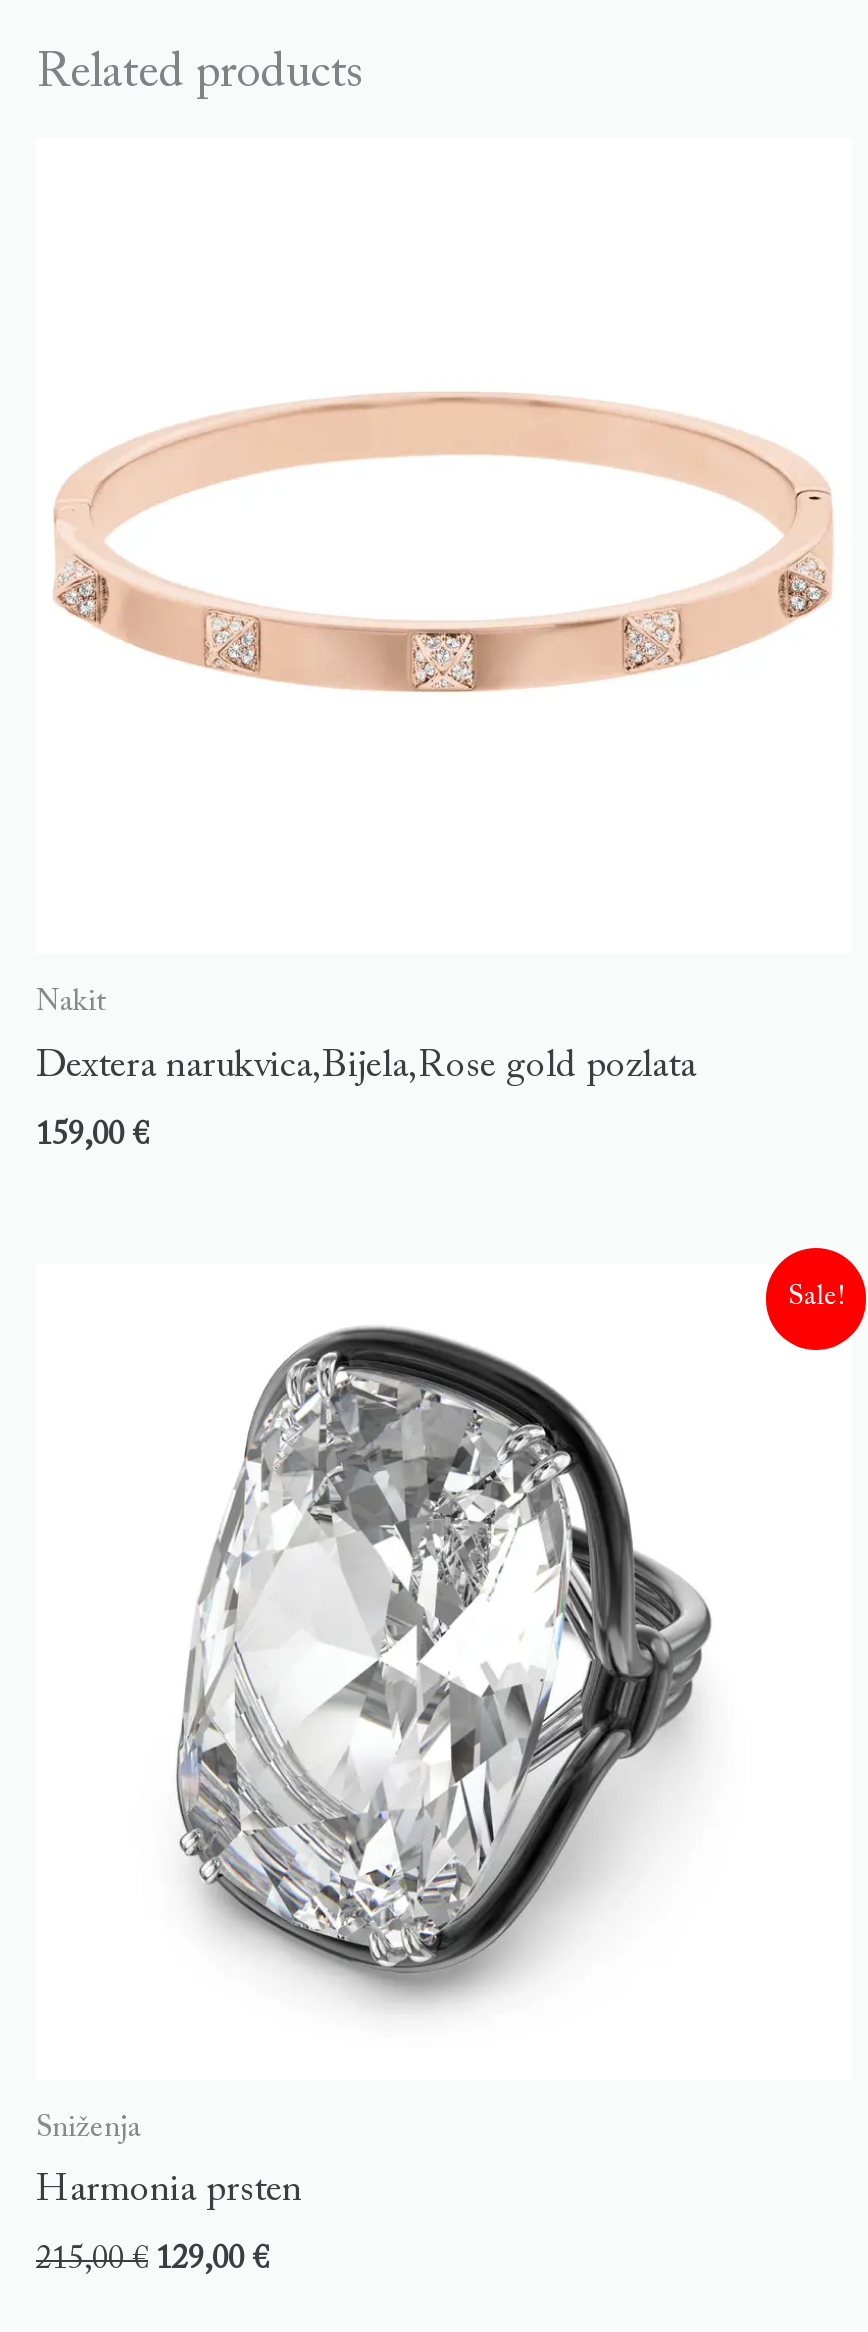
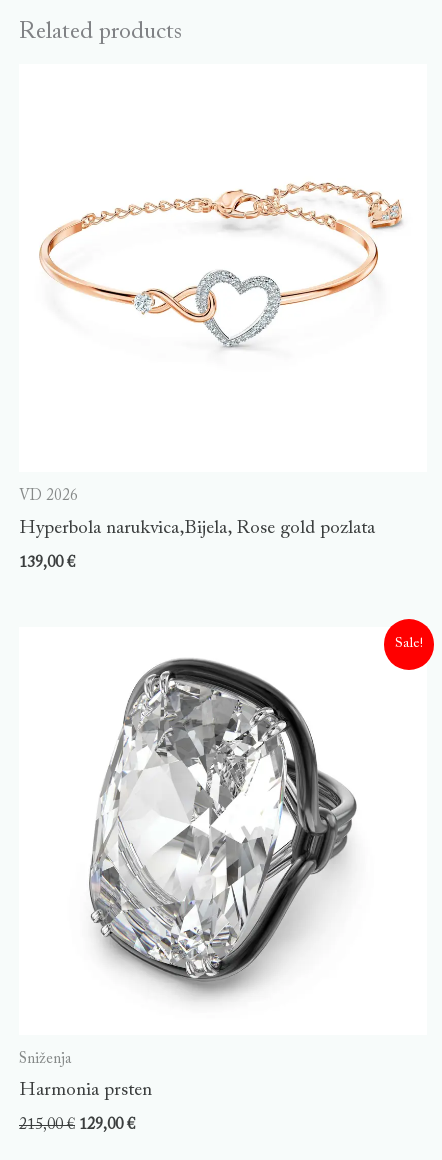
[52,374,834,706] [image] -> [28,181,417,349] [image]
[36,989,106,1019] Nakit -> [19,489,78,504] VD 2026
[36,1048,696,1086] Dextera narukvica,Bijela,Rose gold pozlata -> [19,519,375,538] Hyperbola narukvica,Bijela, Rose gold pozlata
[36,1119,148,1151] 159,00 € -> [19,554,75,570] 139,00 €

